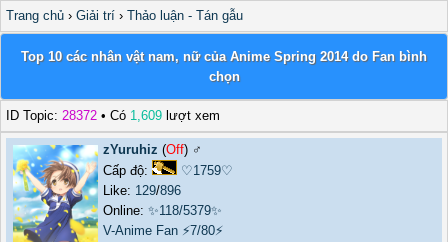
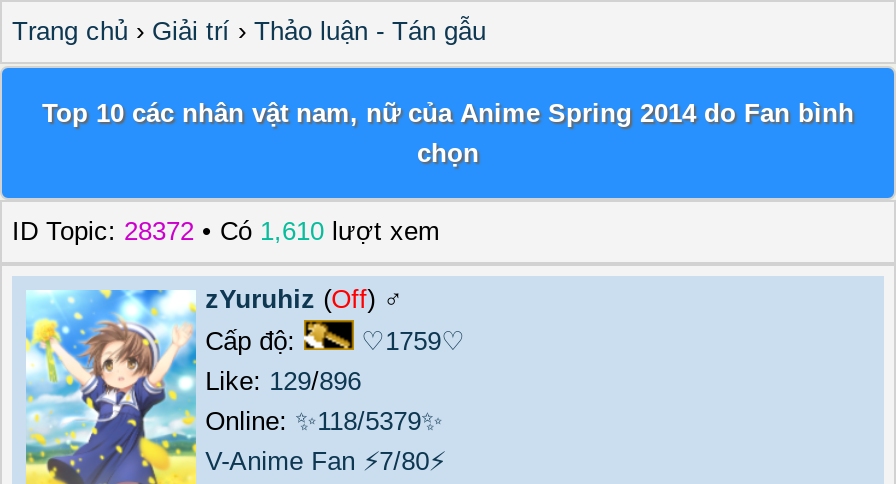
[6,108,220,123] ID Topic: 28372 • Có 1,609 lượt xem -> [12,217,440,247] ID Topic: 28372 • Có 1,610 lượt xem

